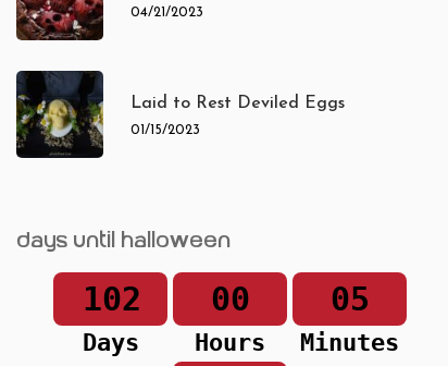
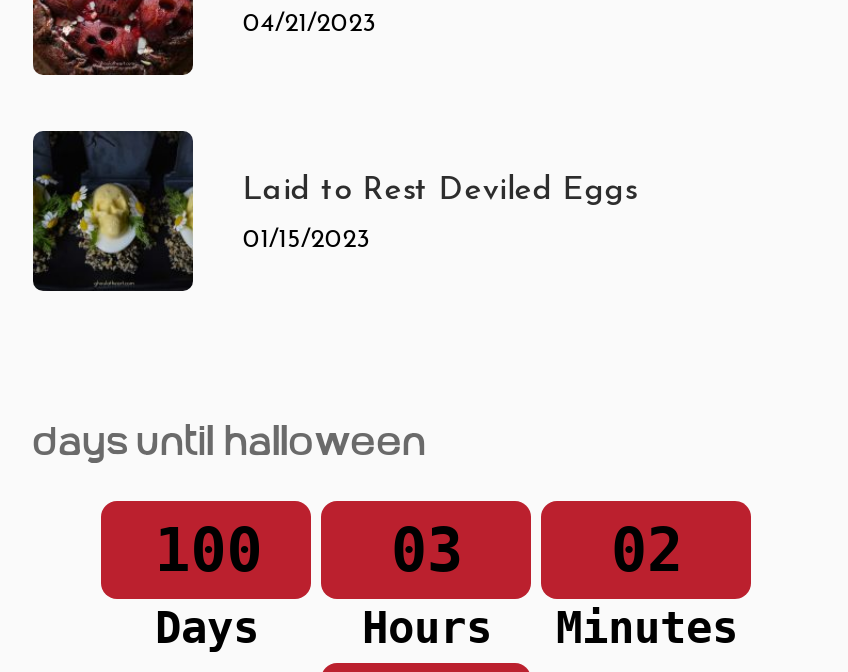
[82,280,141,318] 102 -> [154,514,262,584] 100
[211,280,250,318] 00 -> [391,514,463,584] 03
[331,280,370,318] 05 -> [611,514,683,584] 02

